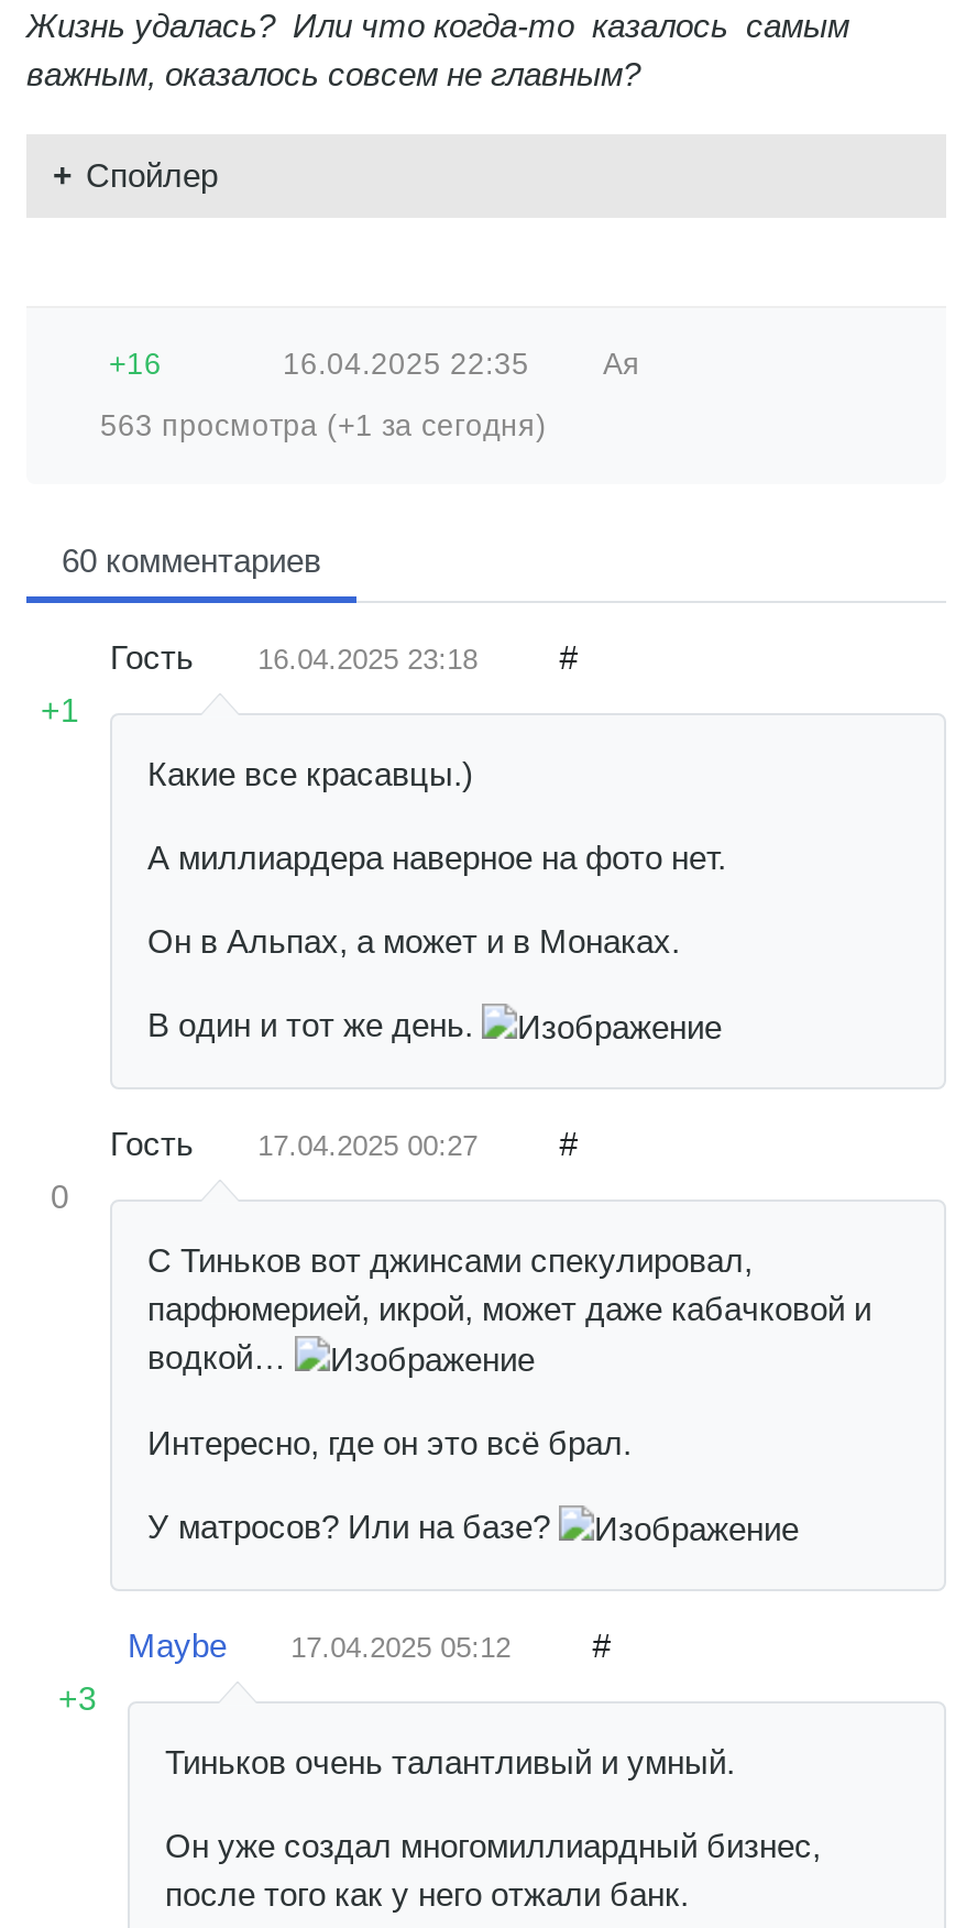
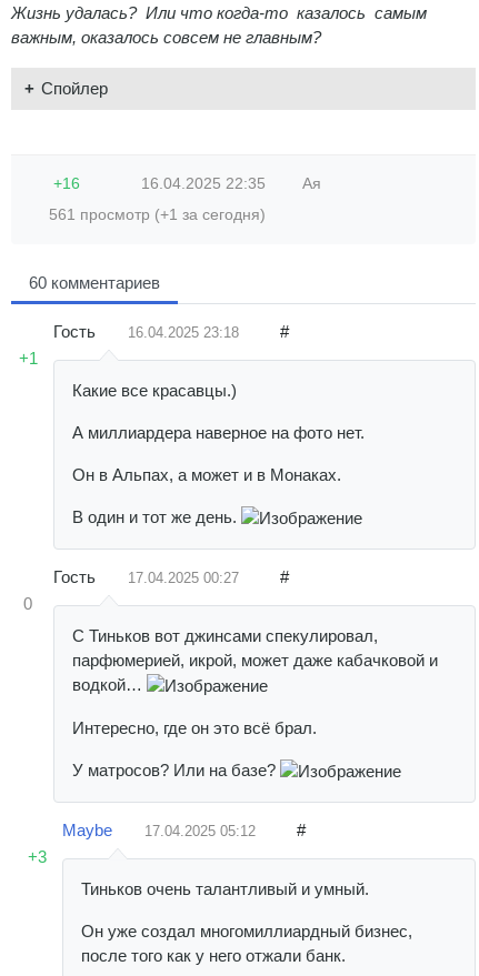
[91,408,547,442] 563 просмотра (+1 за сегодня) -> [44,206,265,223] 561 просмотр (+1 за сегодня)

